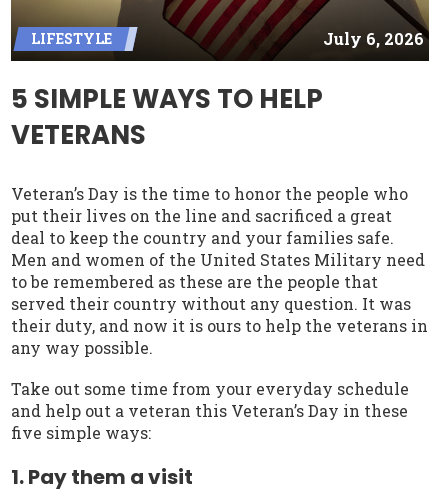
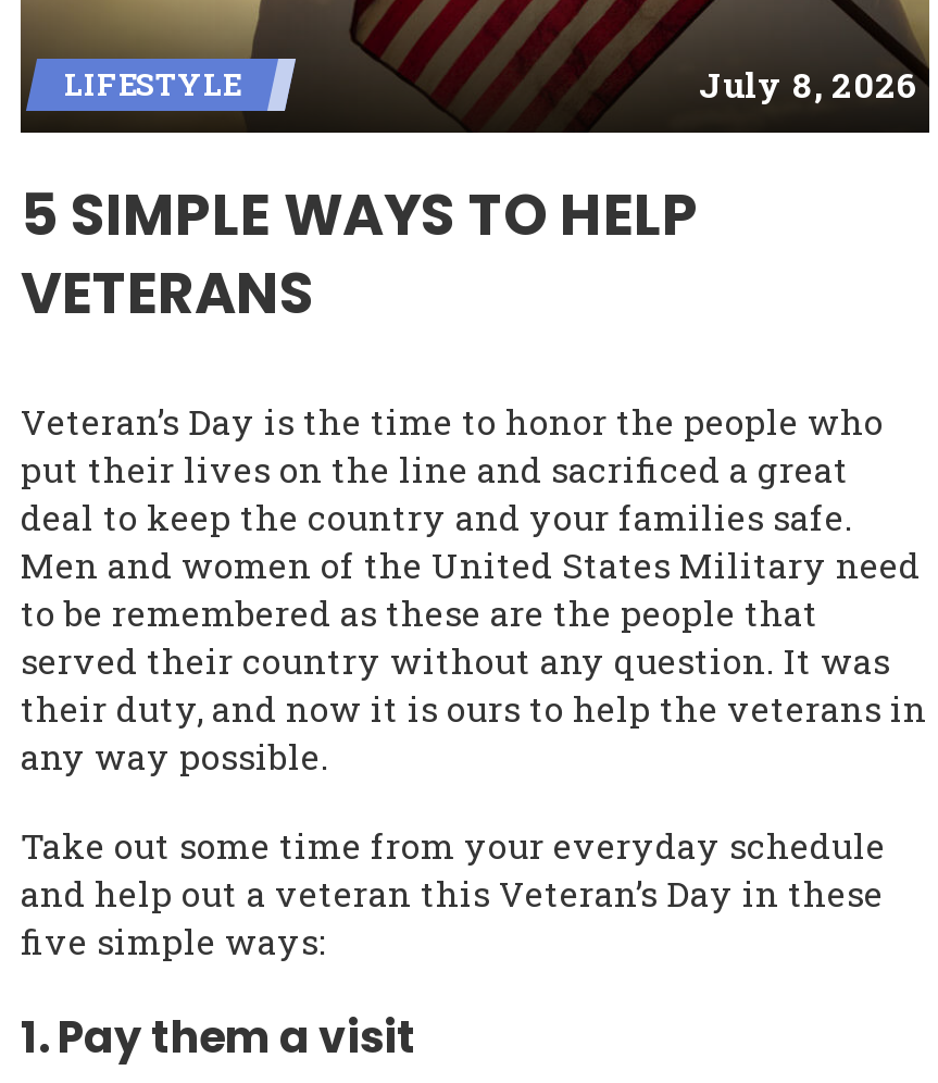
[323,28,424,49] July 6, 2026 -> [699,62,918,107] July 8, 2026

